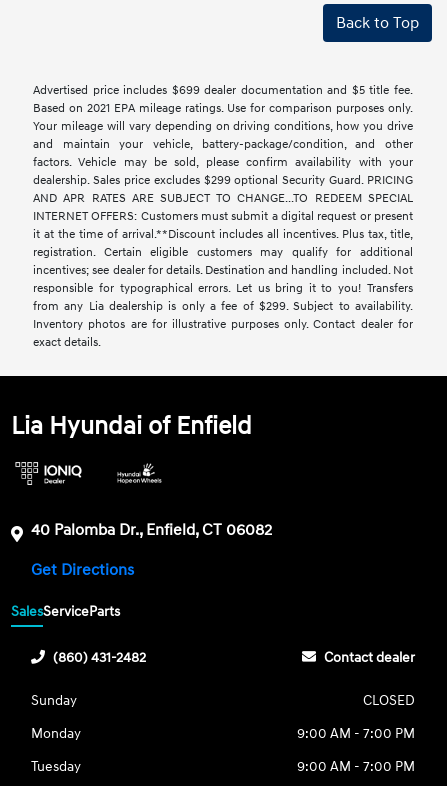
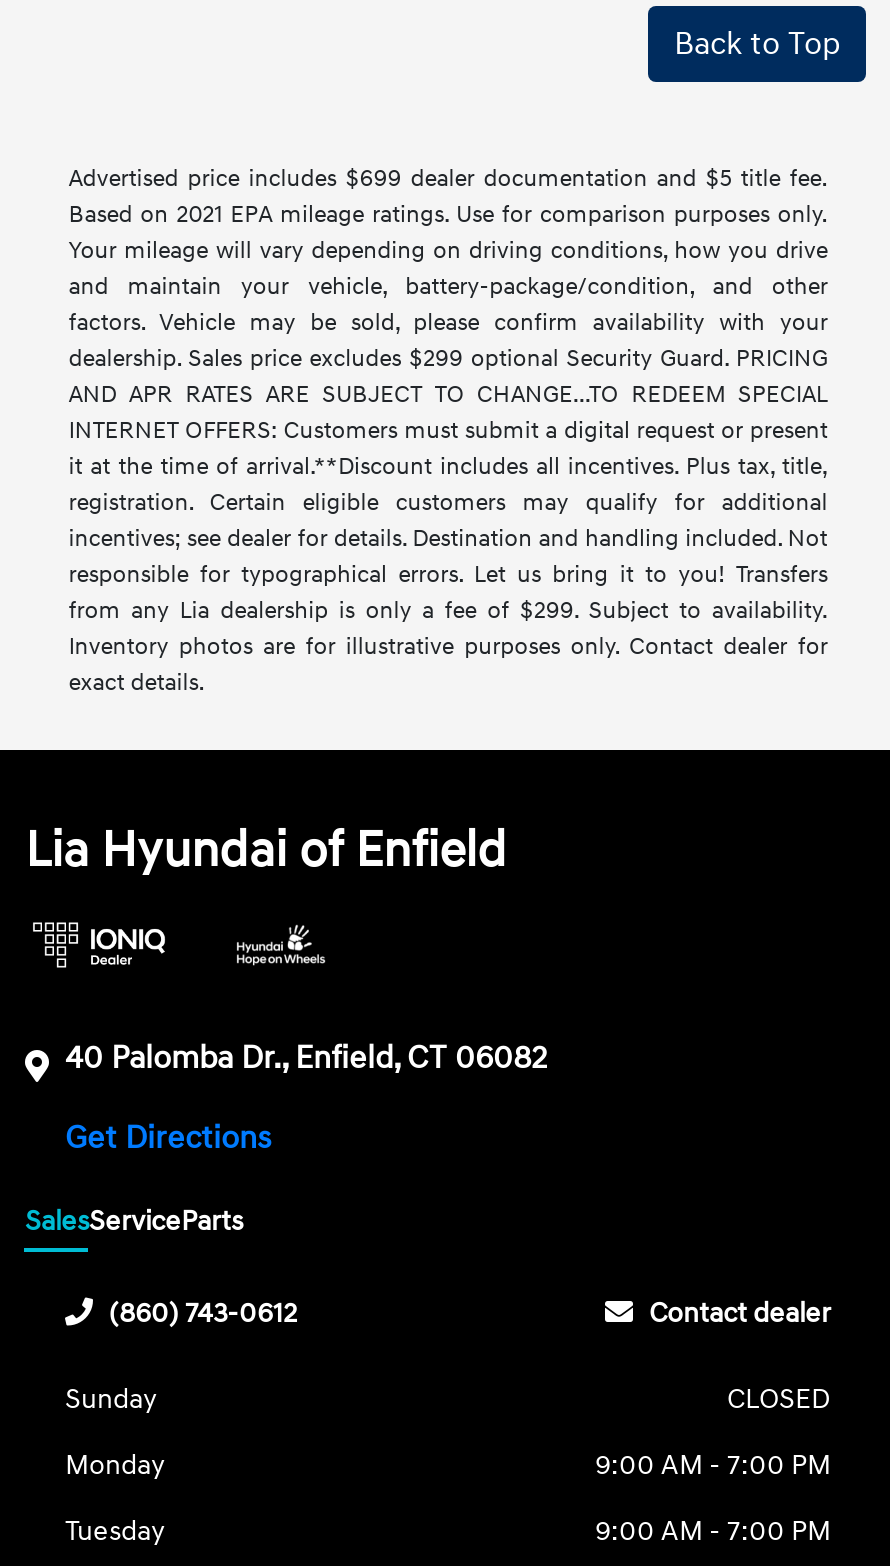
[53,649,146,666] (860) 431-2482 -> [109,1297,297,1331] (860) 743-0612

